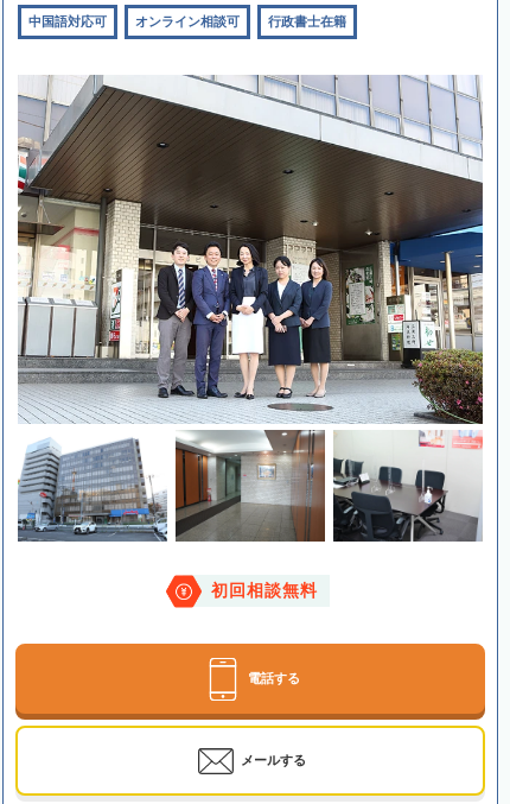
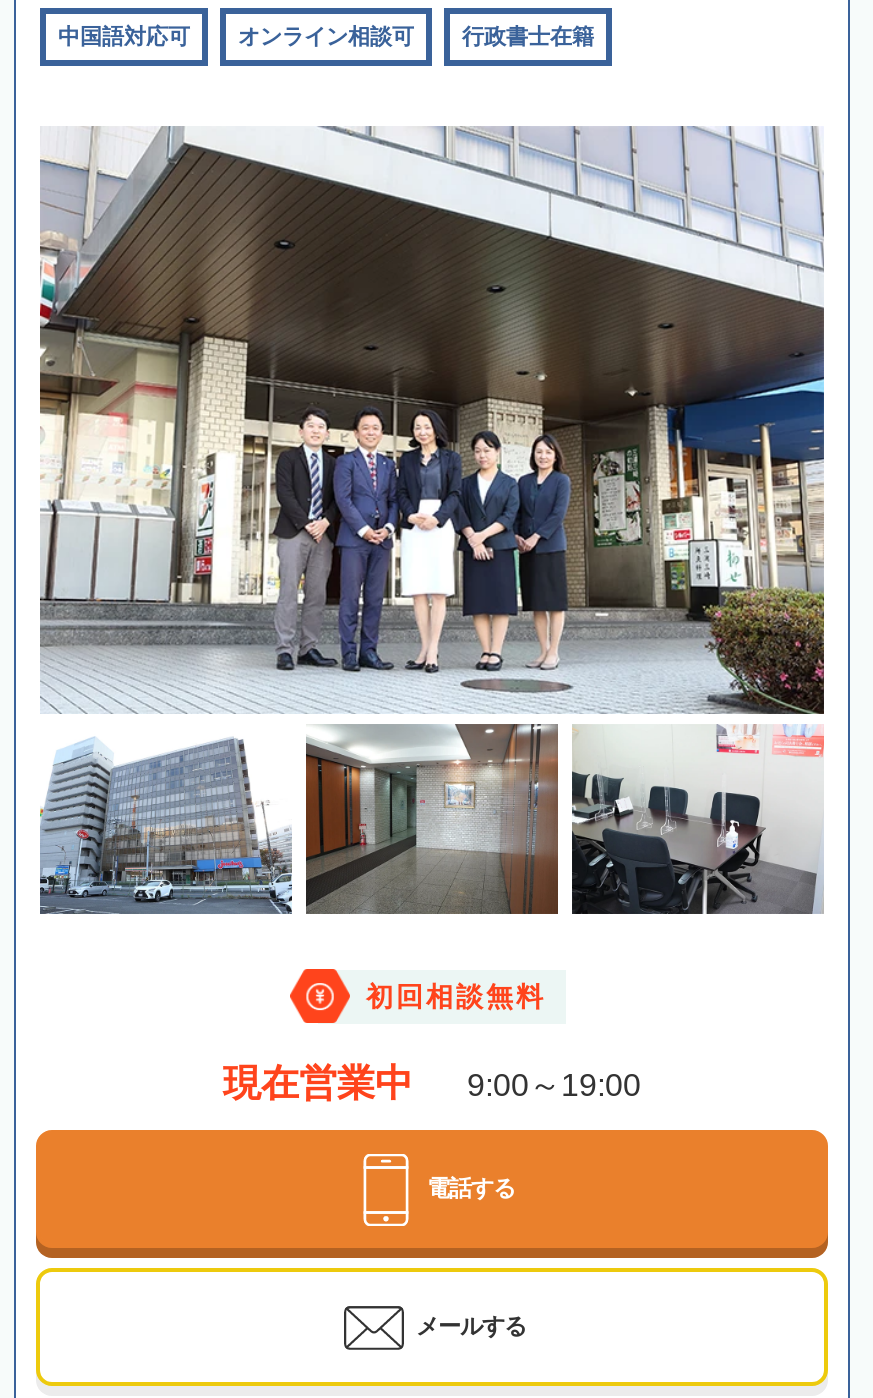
none -> [223,1061,641,1103] 現在営業中 | 9:00～19:00

